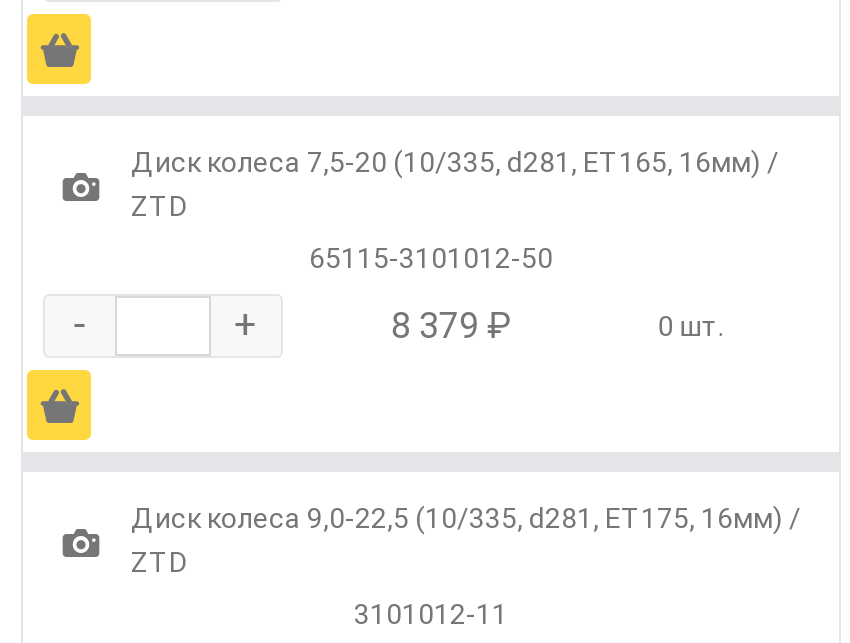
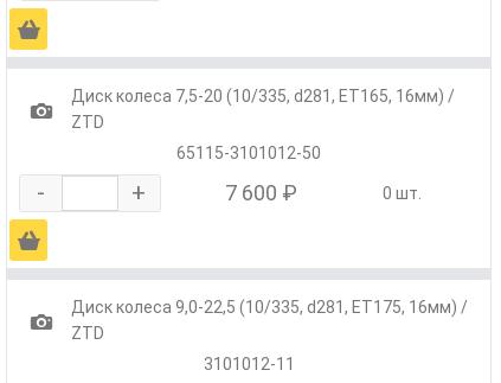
[391,304,513,346] 8 379 ₽ -> [225,180,297,205] 7 600 ₽

